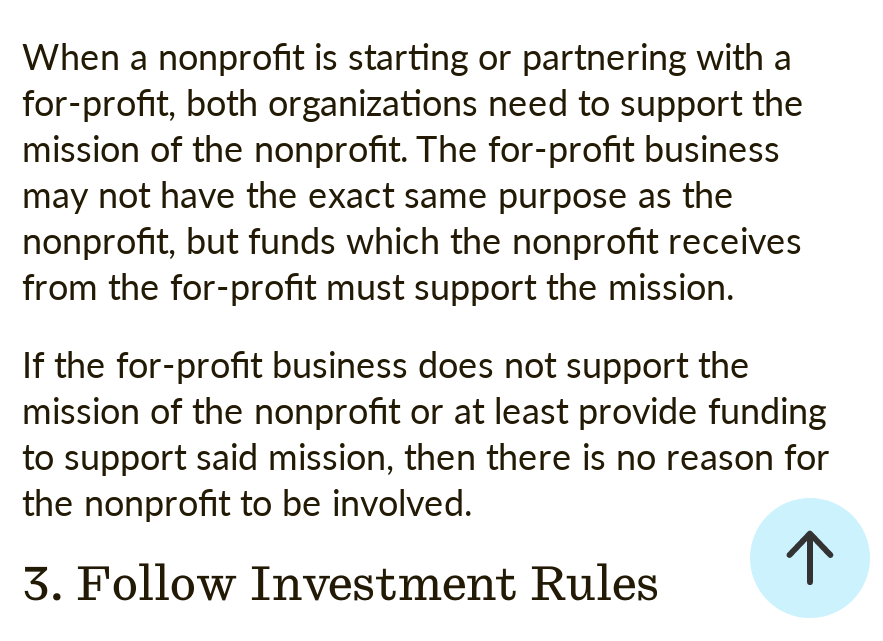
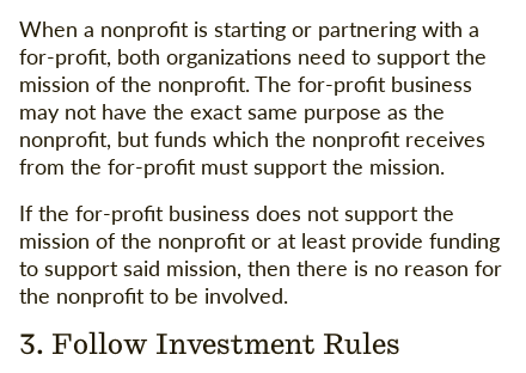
[750,498,870,618] [image] -> none

